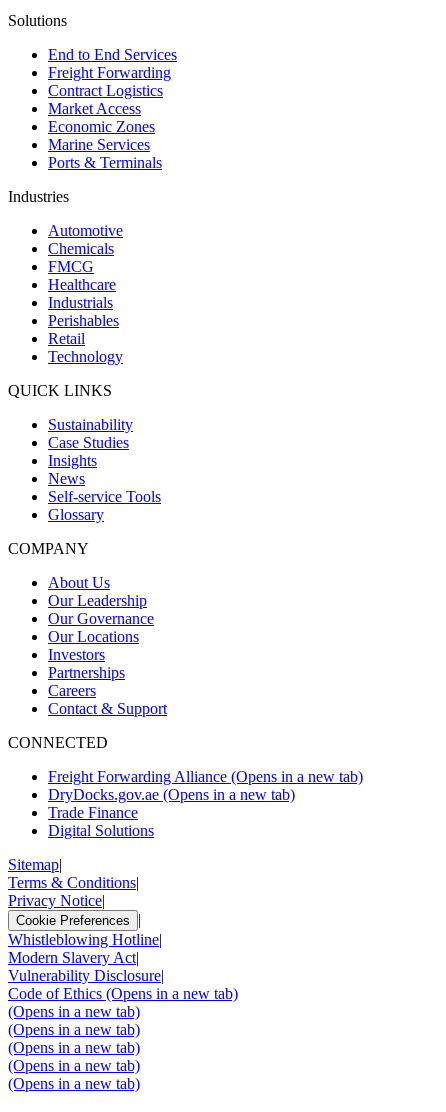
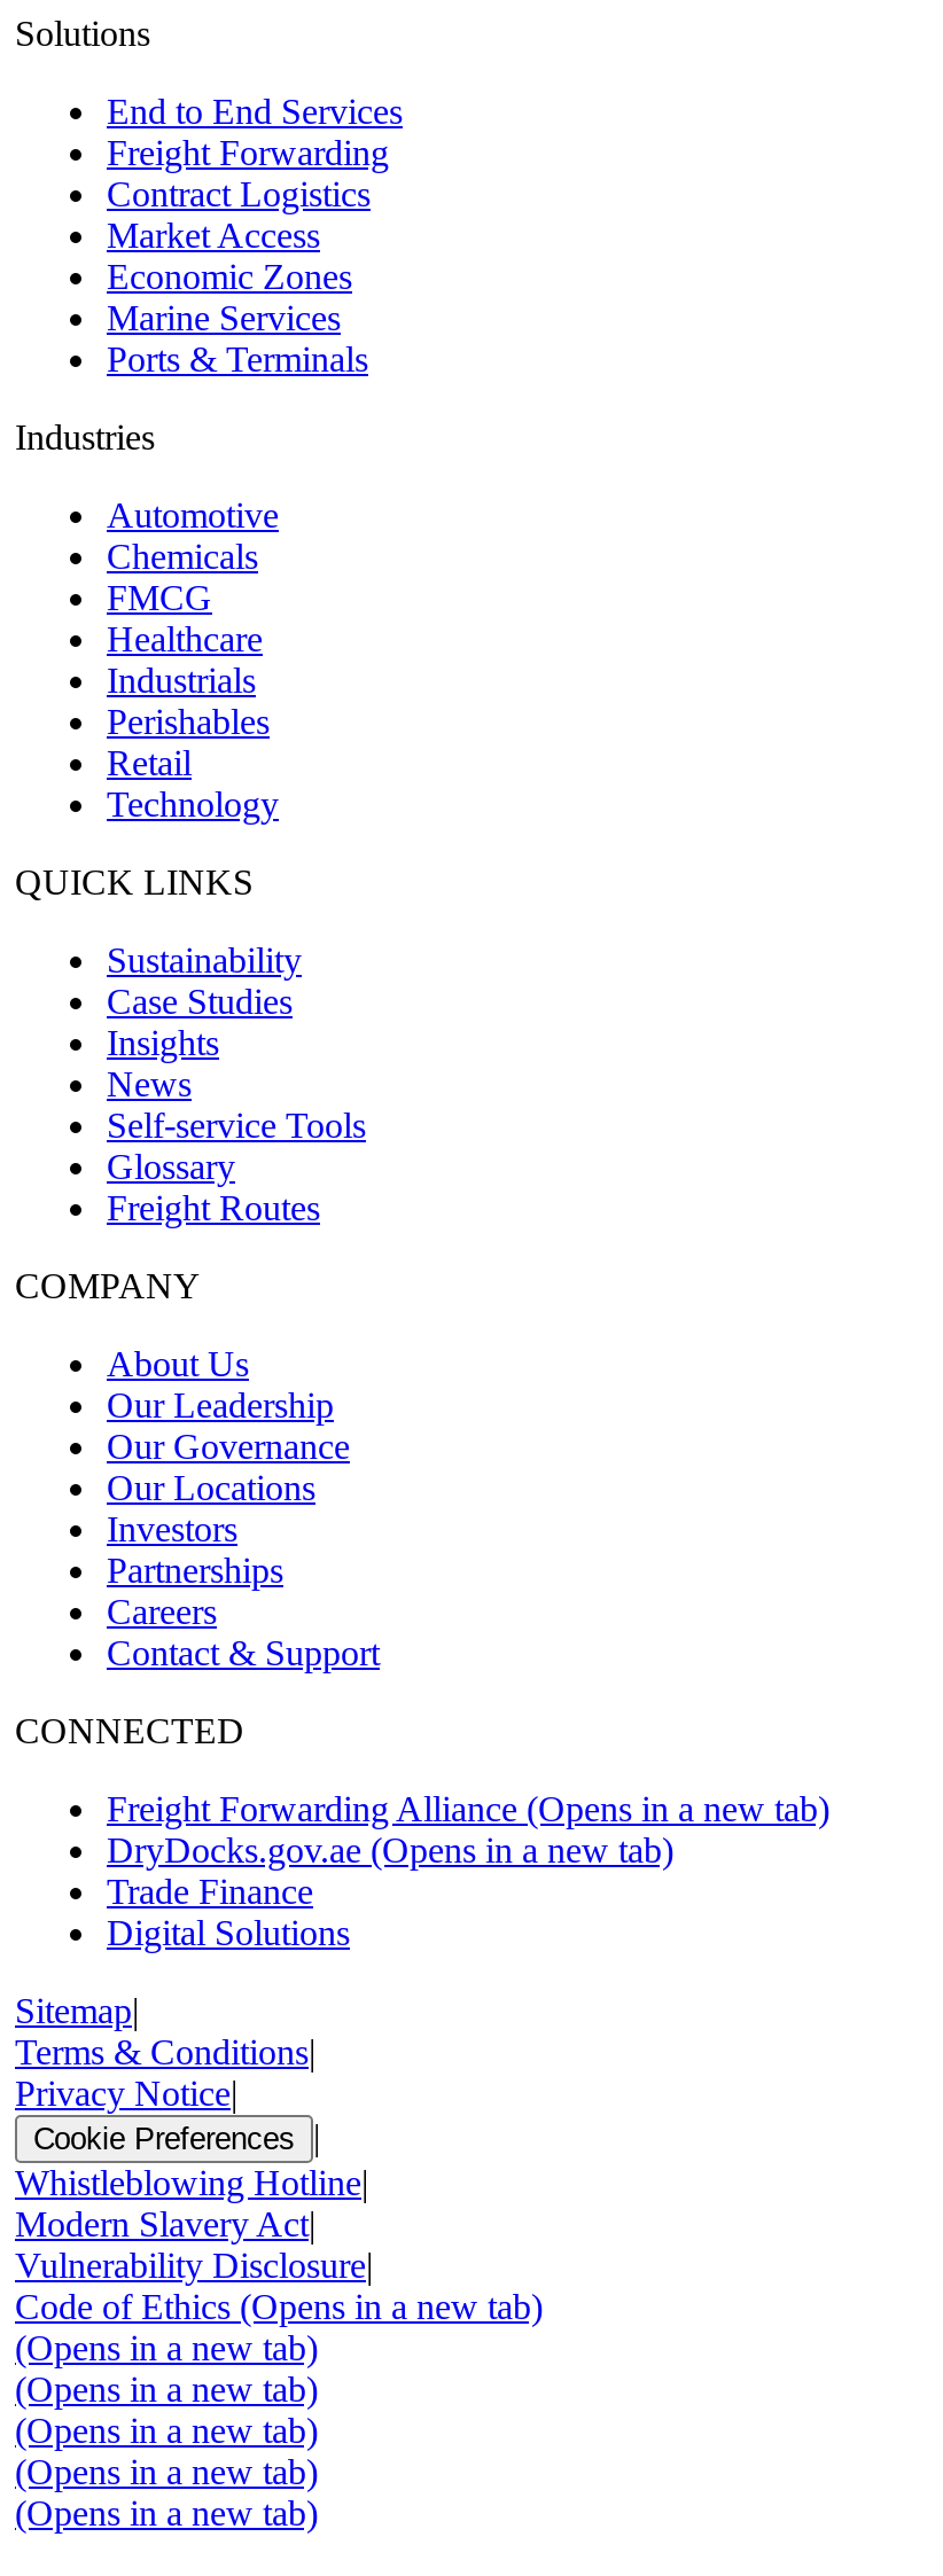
none -> [107,1188,320,1227] Freight Routes

